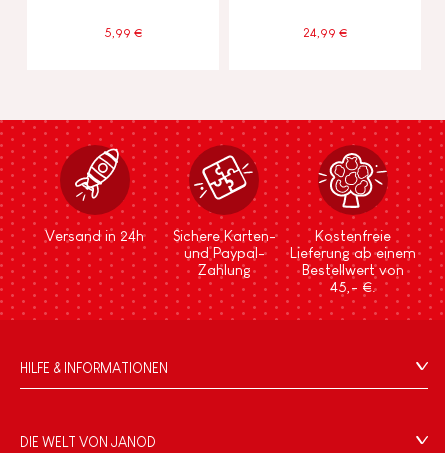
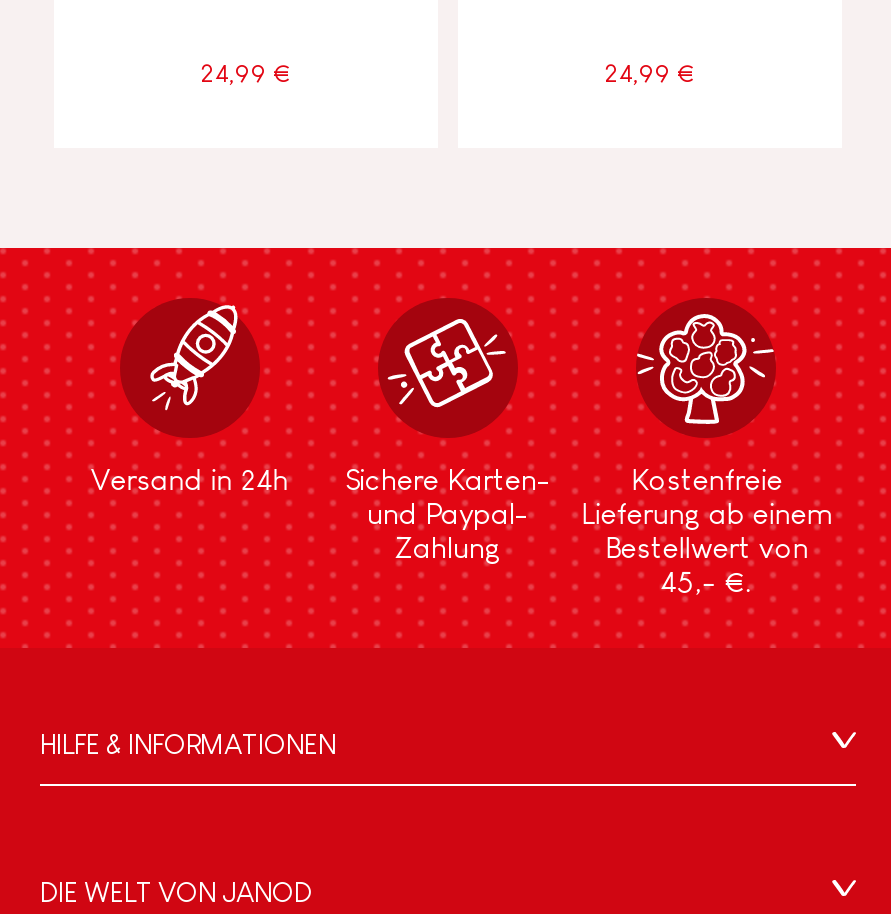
[103,25,142,40] 5,99 € -> [201,57,291,87] 24,99 €

